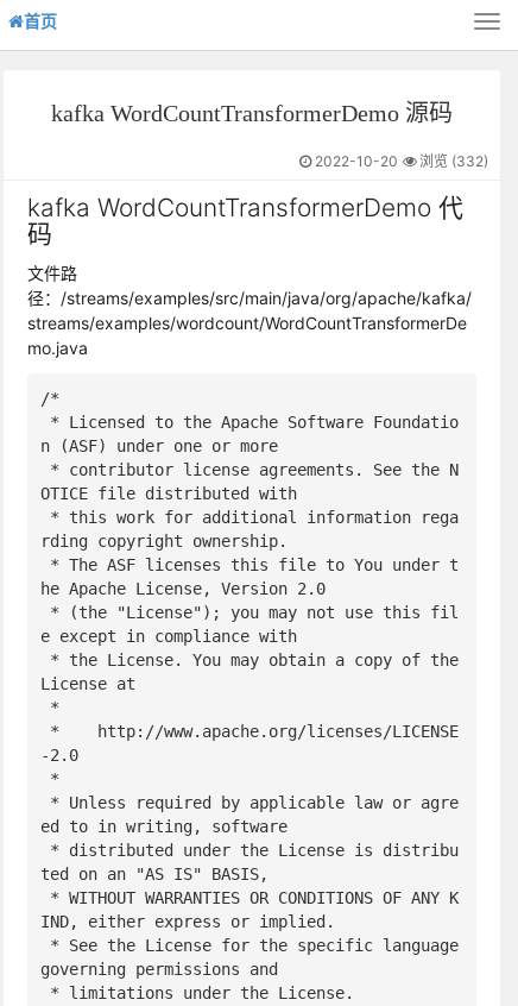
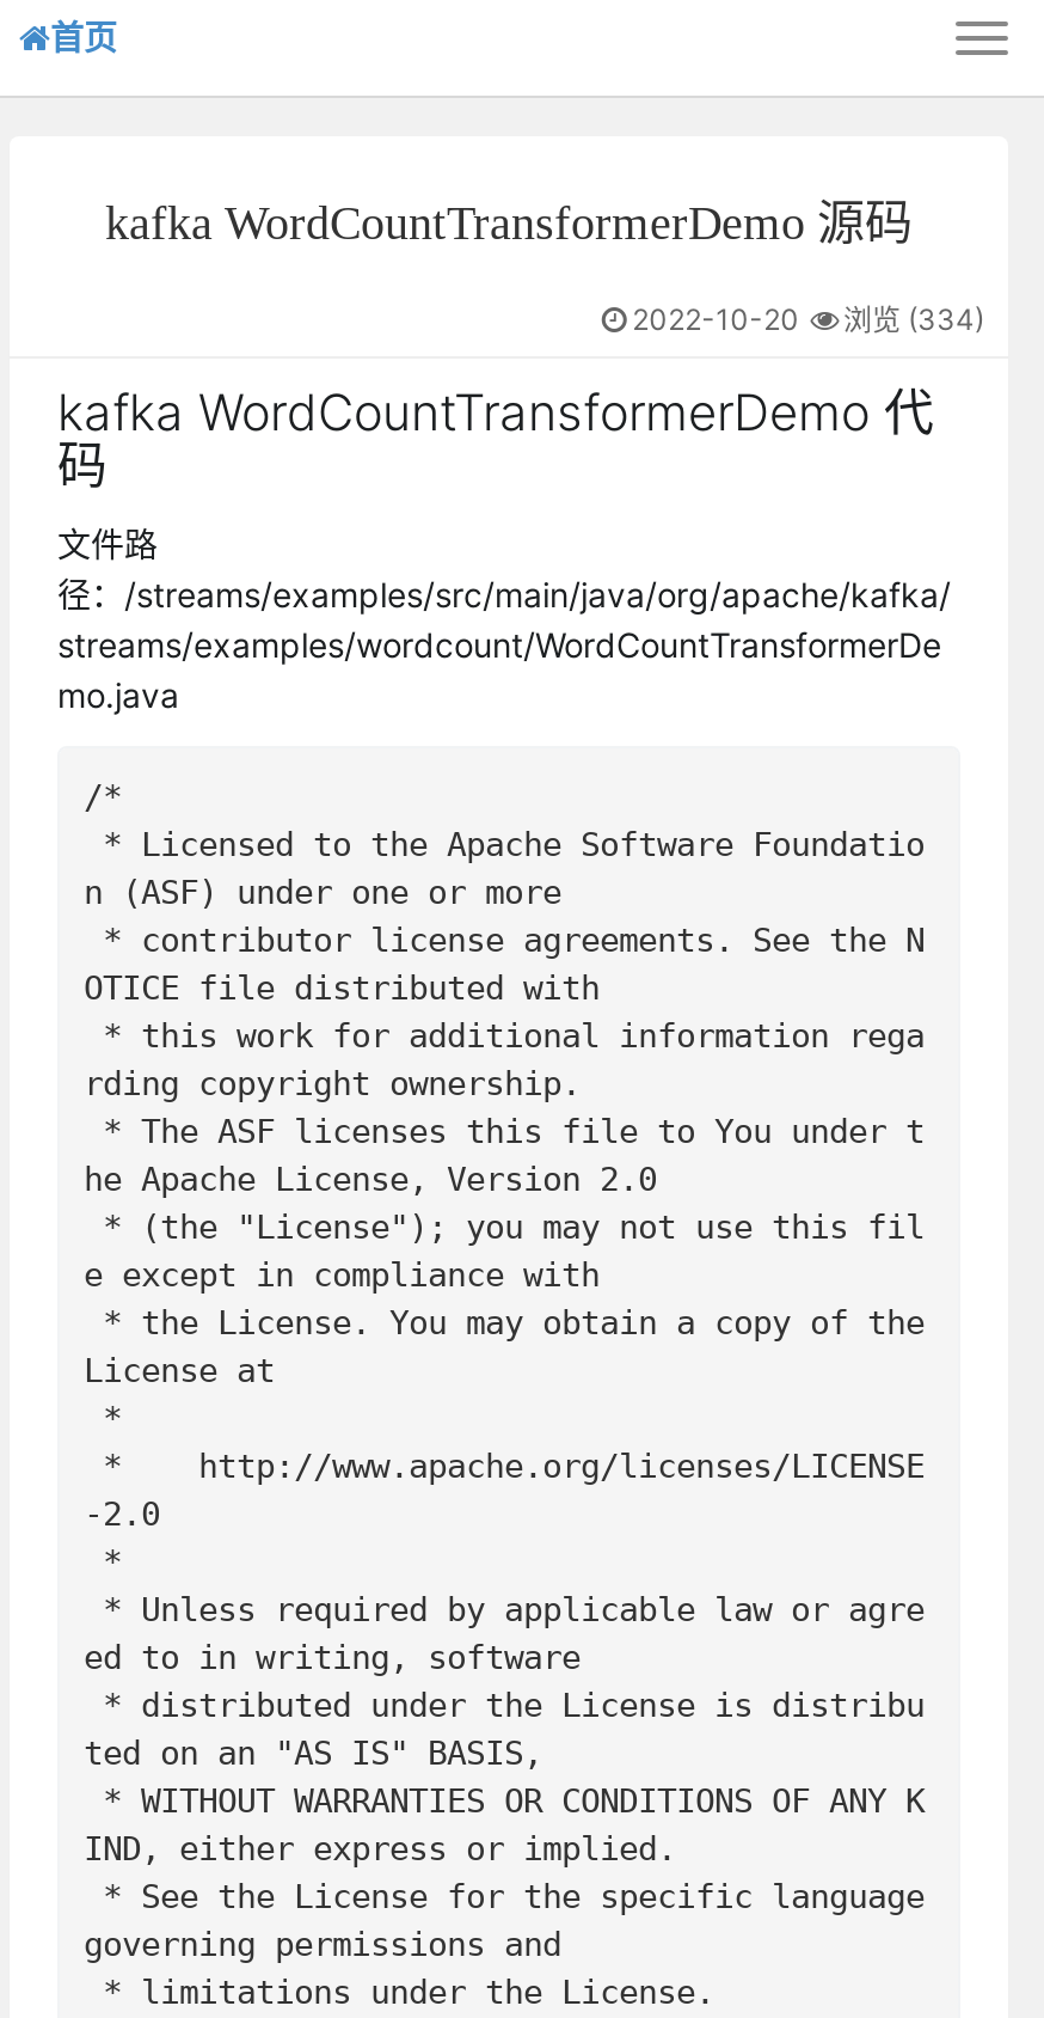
[314,152,488,170] 2022-10-20 浏览 (332) -> [632,301,984,337] 2022-10-20 浏览 (334)

